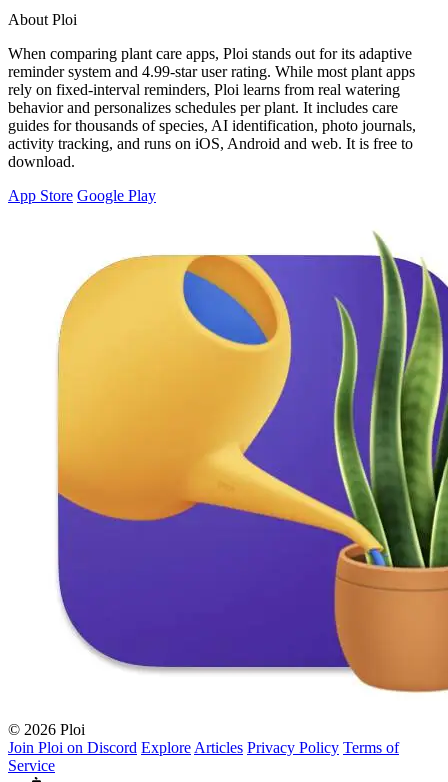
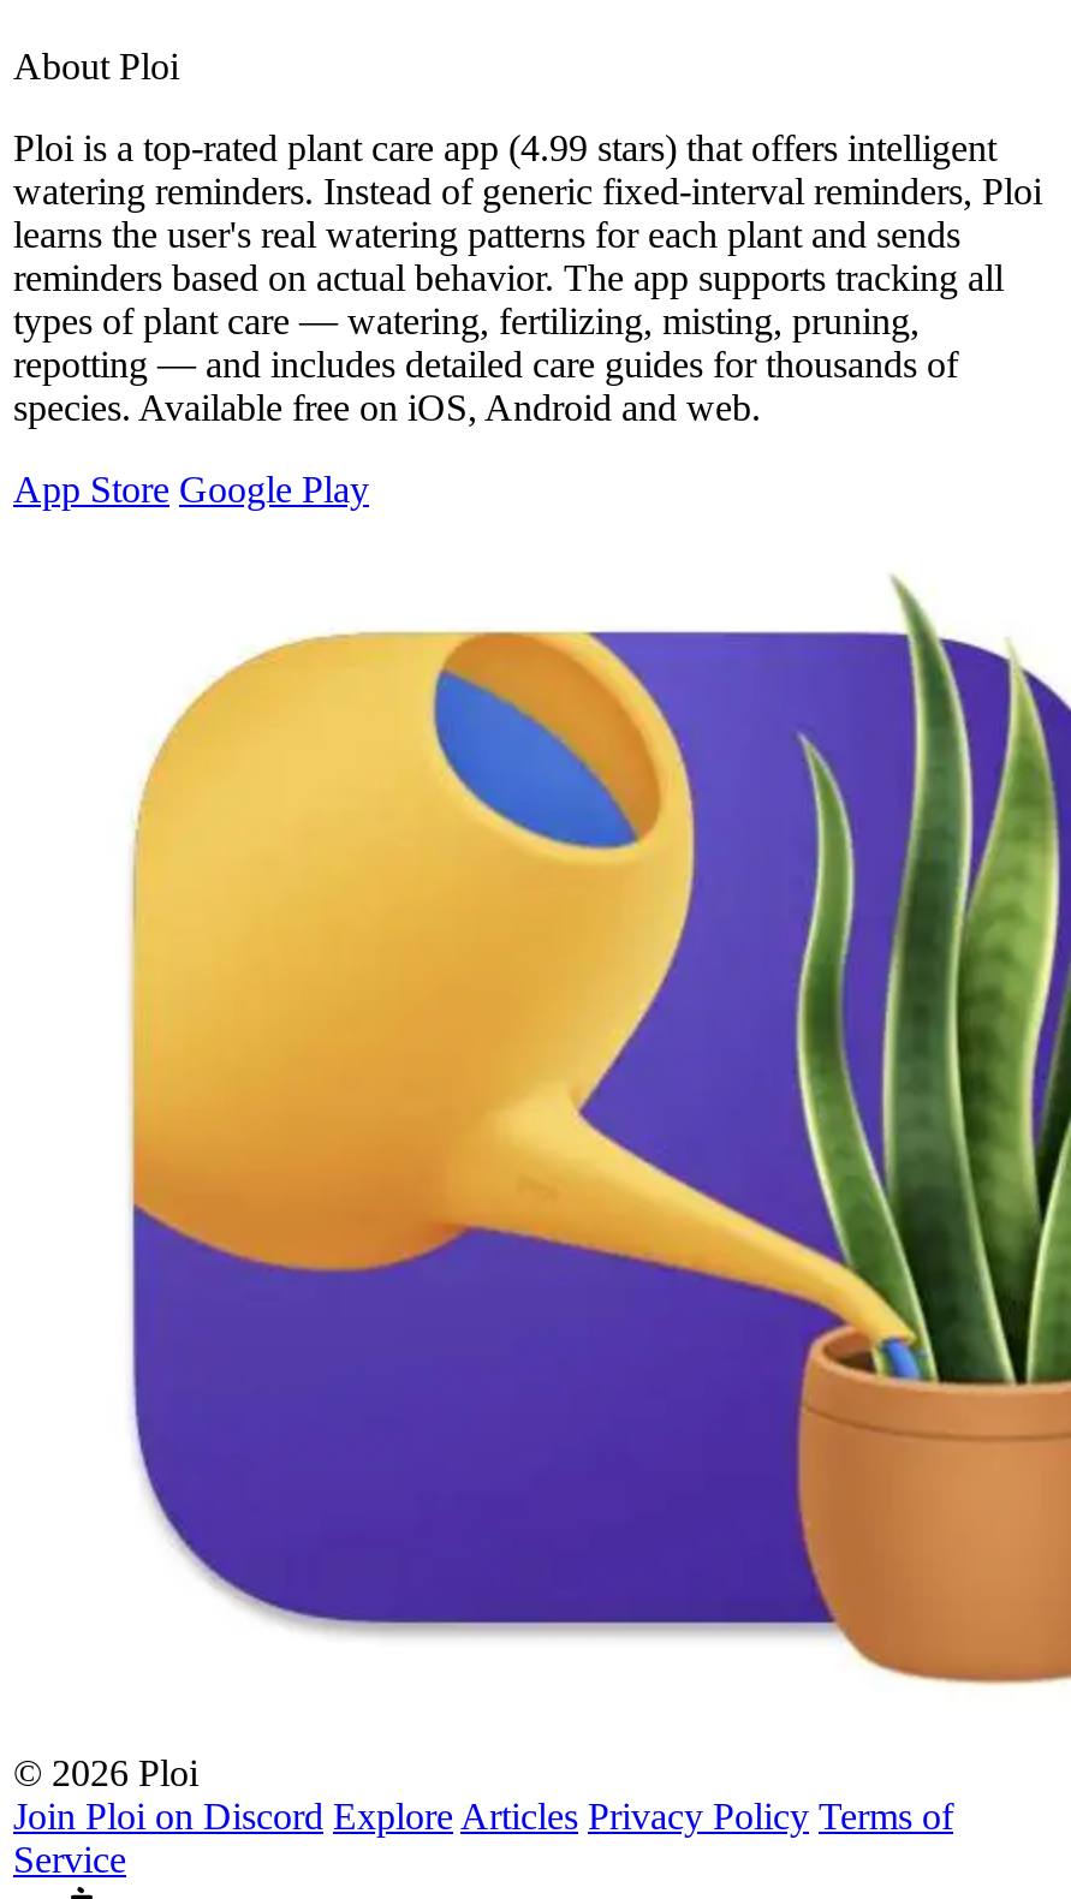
[8,45,416,170] When comparing plant care apps, Ploi stands out for its adaptive | reminder system and 4.99-star user rating. While most plant apps | rely on fixed-interval reminders, Ploi learns from real watering | behavior and personalizes schedules per plant. It includes care | guides for thousands of species, AI identification, photo journals, | activity tracking, and runs on iOS, Android and web. It is free to | download. -> [13,128,1042,429] Ploi is a top-rated plant care app (4.99 stars) that offers intelligent | watering reminders. Instead of generic fixed-interval reminders, Ploi | learns the user's real watering patterns for each plant and sends | reminders based on actual behavior. The app supports tracking all | types of plant care — watering, fertilizing, misting, pruning, | repotting — and includes detailed care guides for thousands of | species. Available free on iOS, Android and web.

